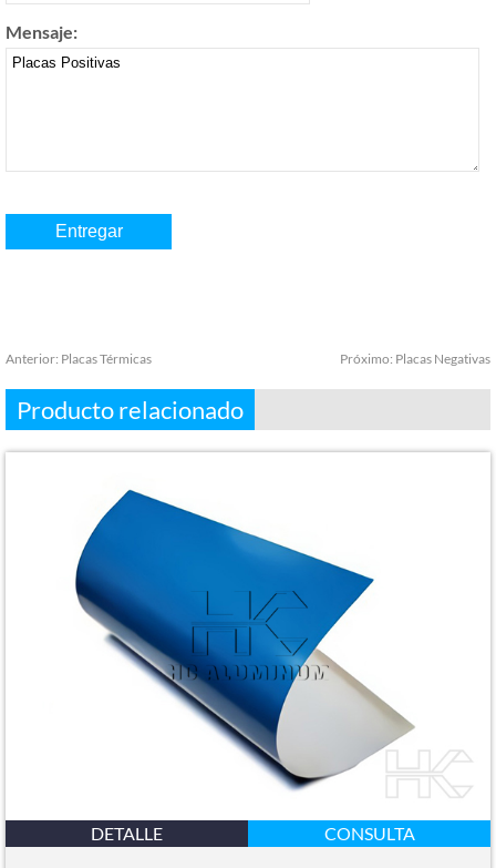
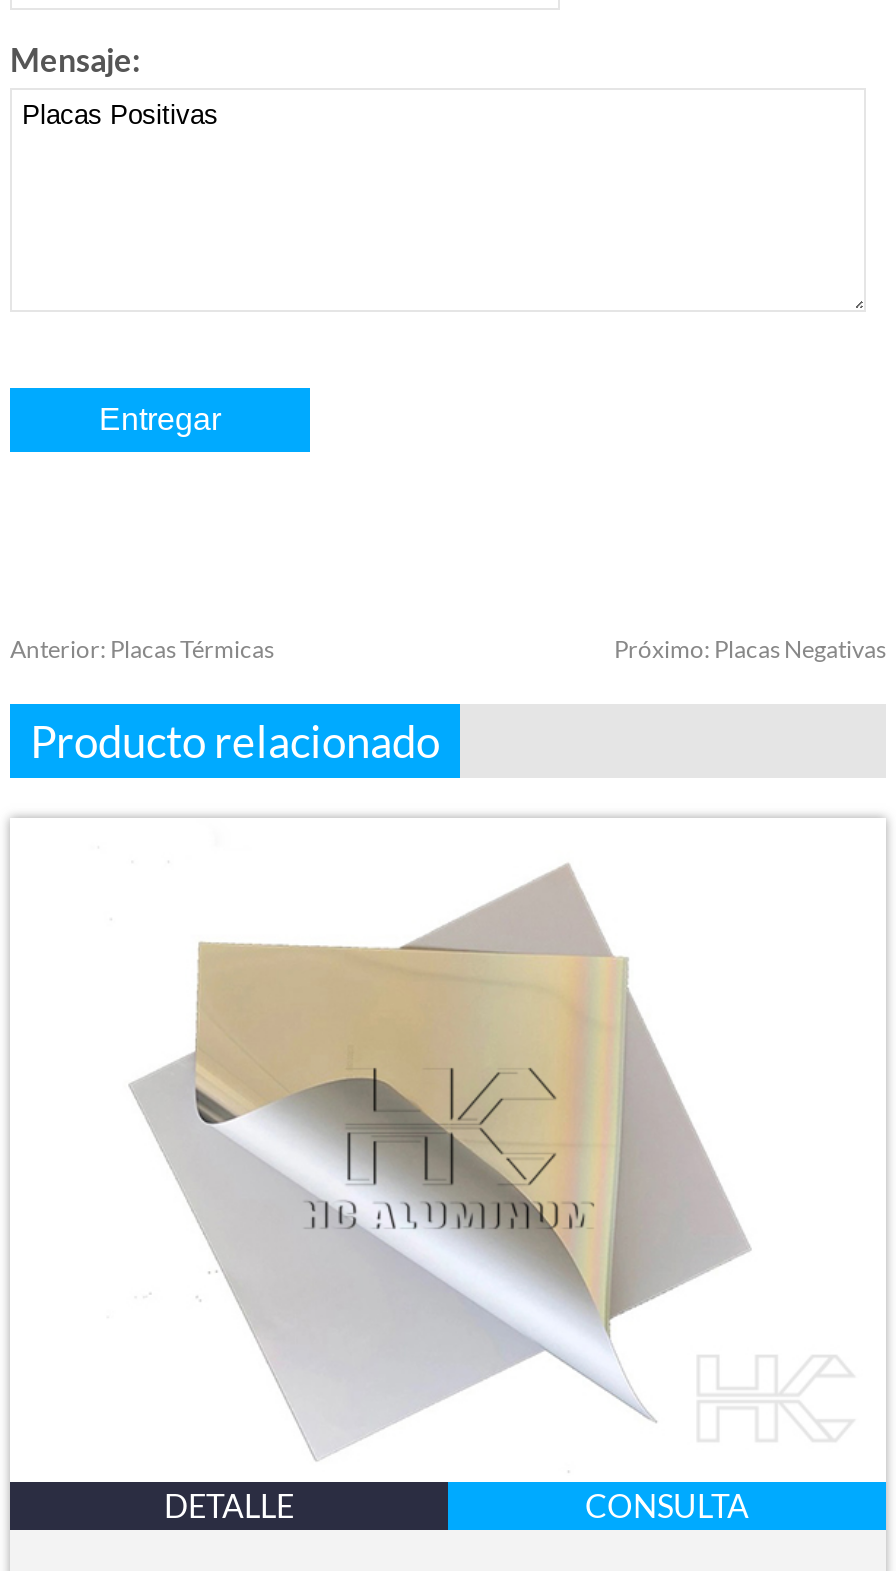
[73,479,415,806] [image] -> [130,864,750,1458] [image]

